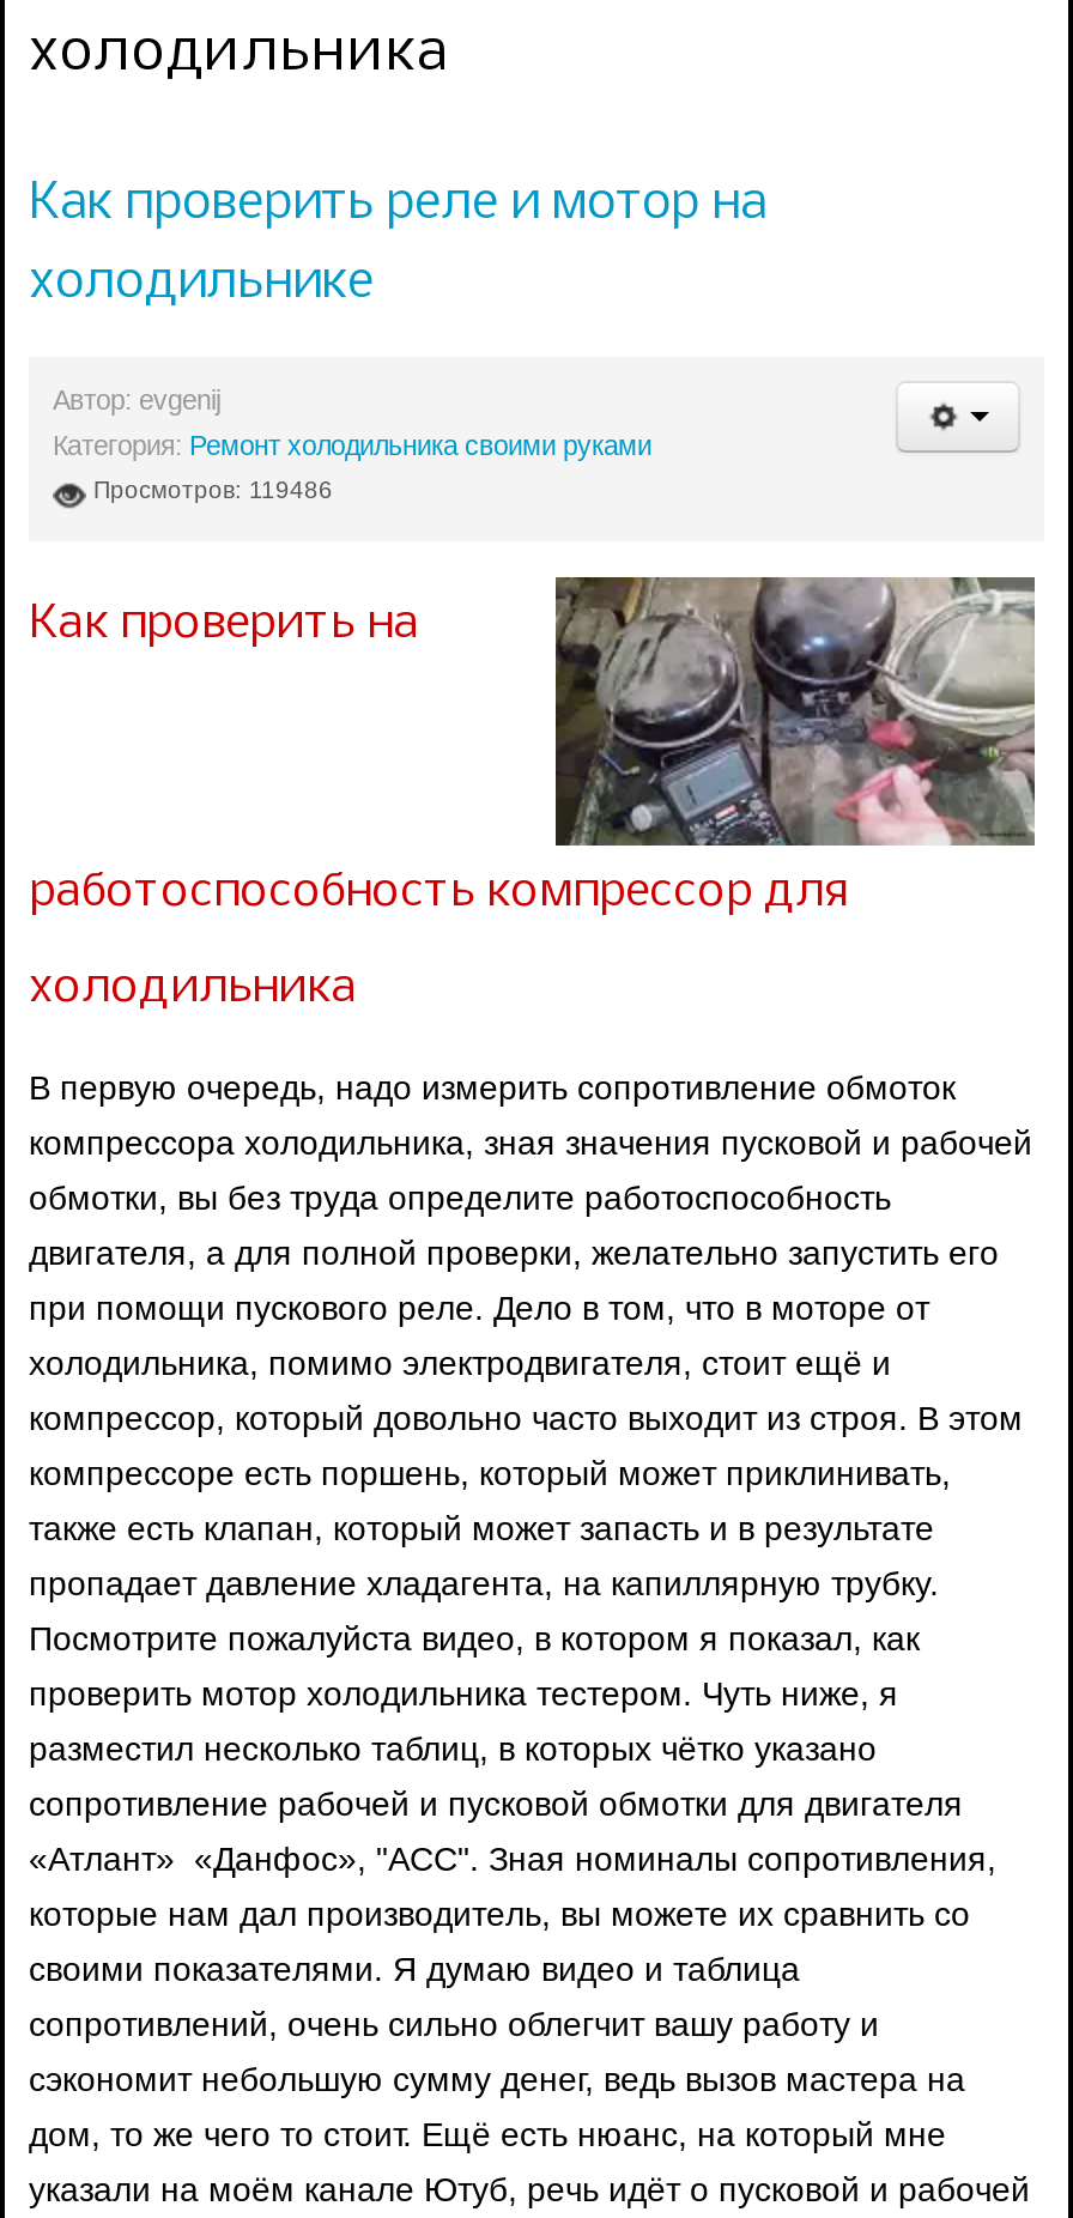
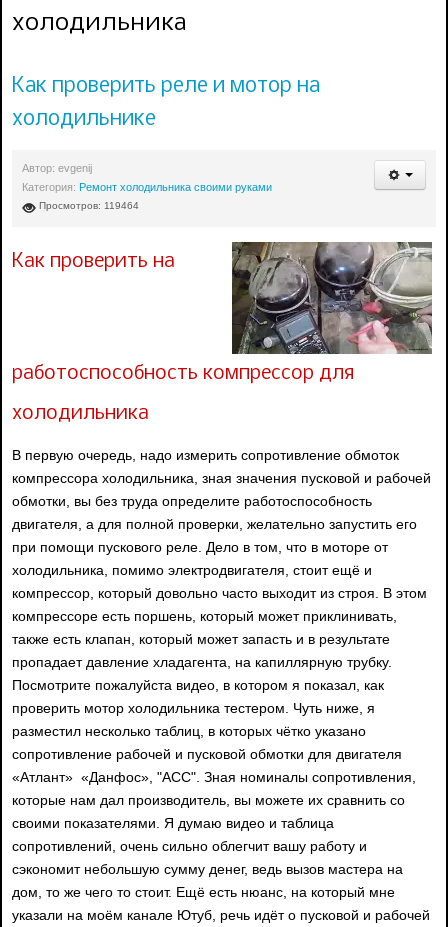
[93,477,333,504] Просмотров: 119486 -> [39,200,139,211] Просмотров: 119464

